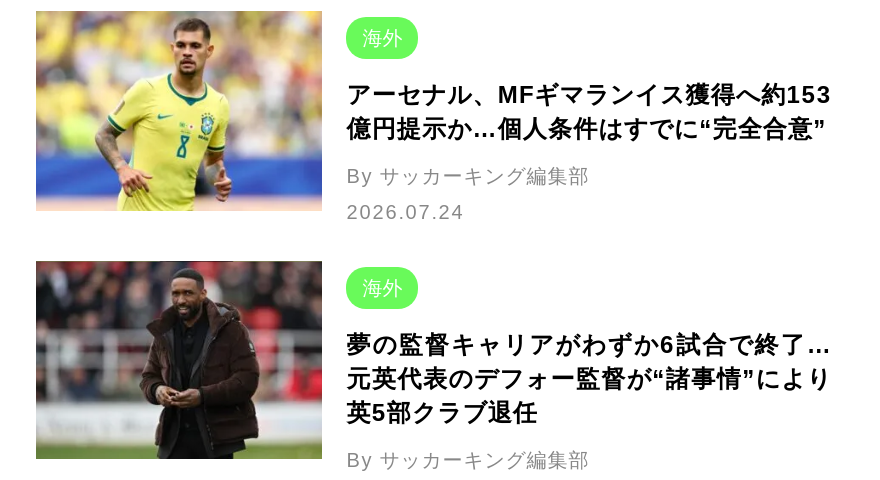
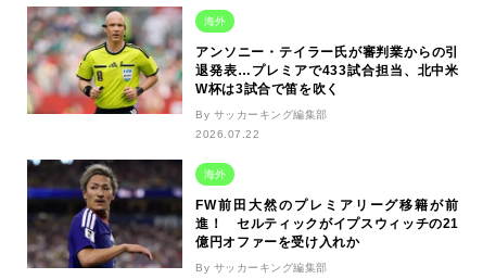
[34,10,832,214] [image] | アーセナル、MFギマランイス獲得へ約153 | 億円提示か…個人条件はすでに“完全合意” -> [27,5,459,132] [image] | アンソニー・テイラー氏が審判業からの引 | 退発表…プレミアで433試合担当、北中米 | W杯は3試合で笛を吹く
[346,201,464,223] 2026.07.24 -> [196,128,260,140] 2026.07.22
[34,260,832,462] [image] | 夢の監督キャリアがわずか6試合で終了… | 元英代表のデフォー監督が“諸事情”により | 英5部クラブ退任 -> [26,158,459,269] [image] | FW前田大然のプレミアリーグ移籍が前 | 進！ セルティックがイプスウィッチの21 | 億円オファーを受け入れか

